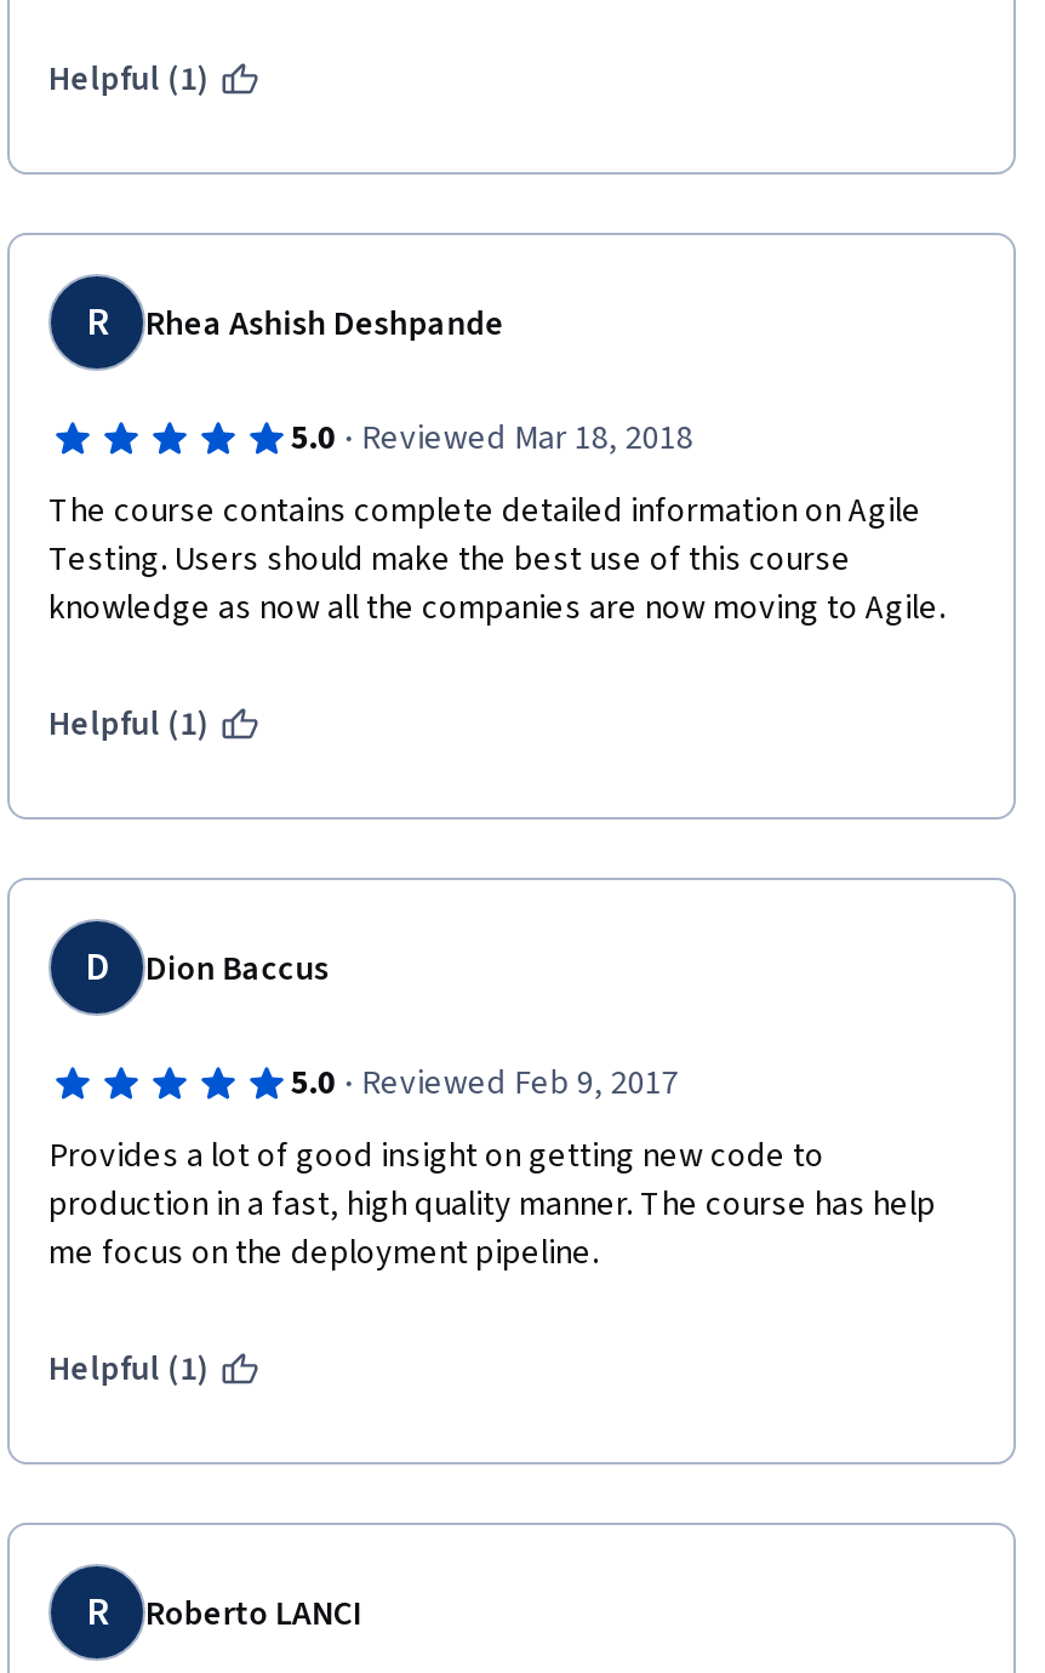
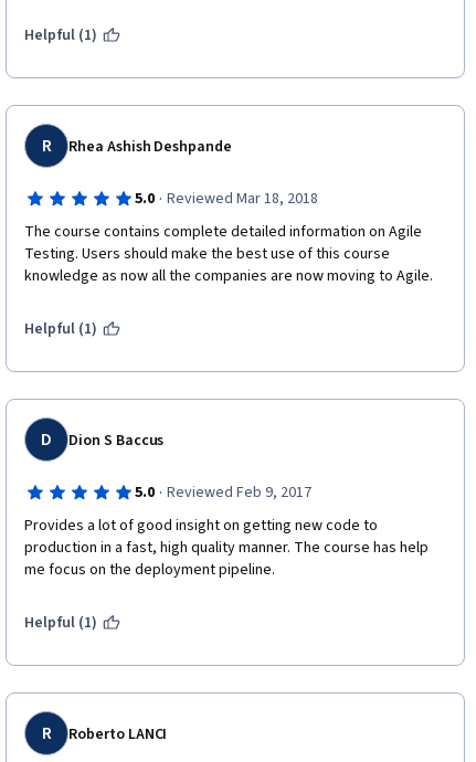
[145,946,329,994] Dion Baccus -> [68,430,164,452] Dion S Baccus

